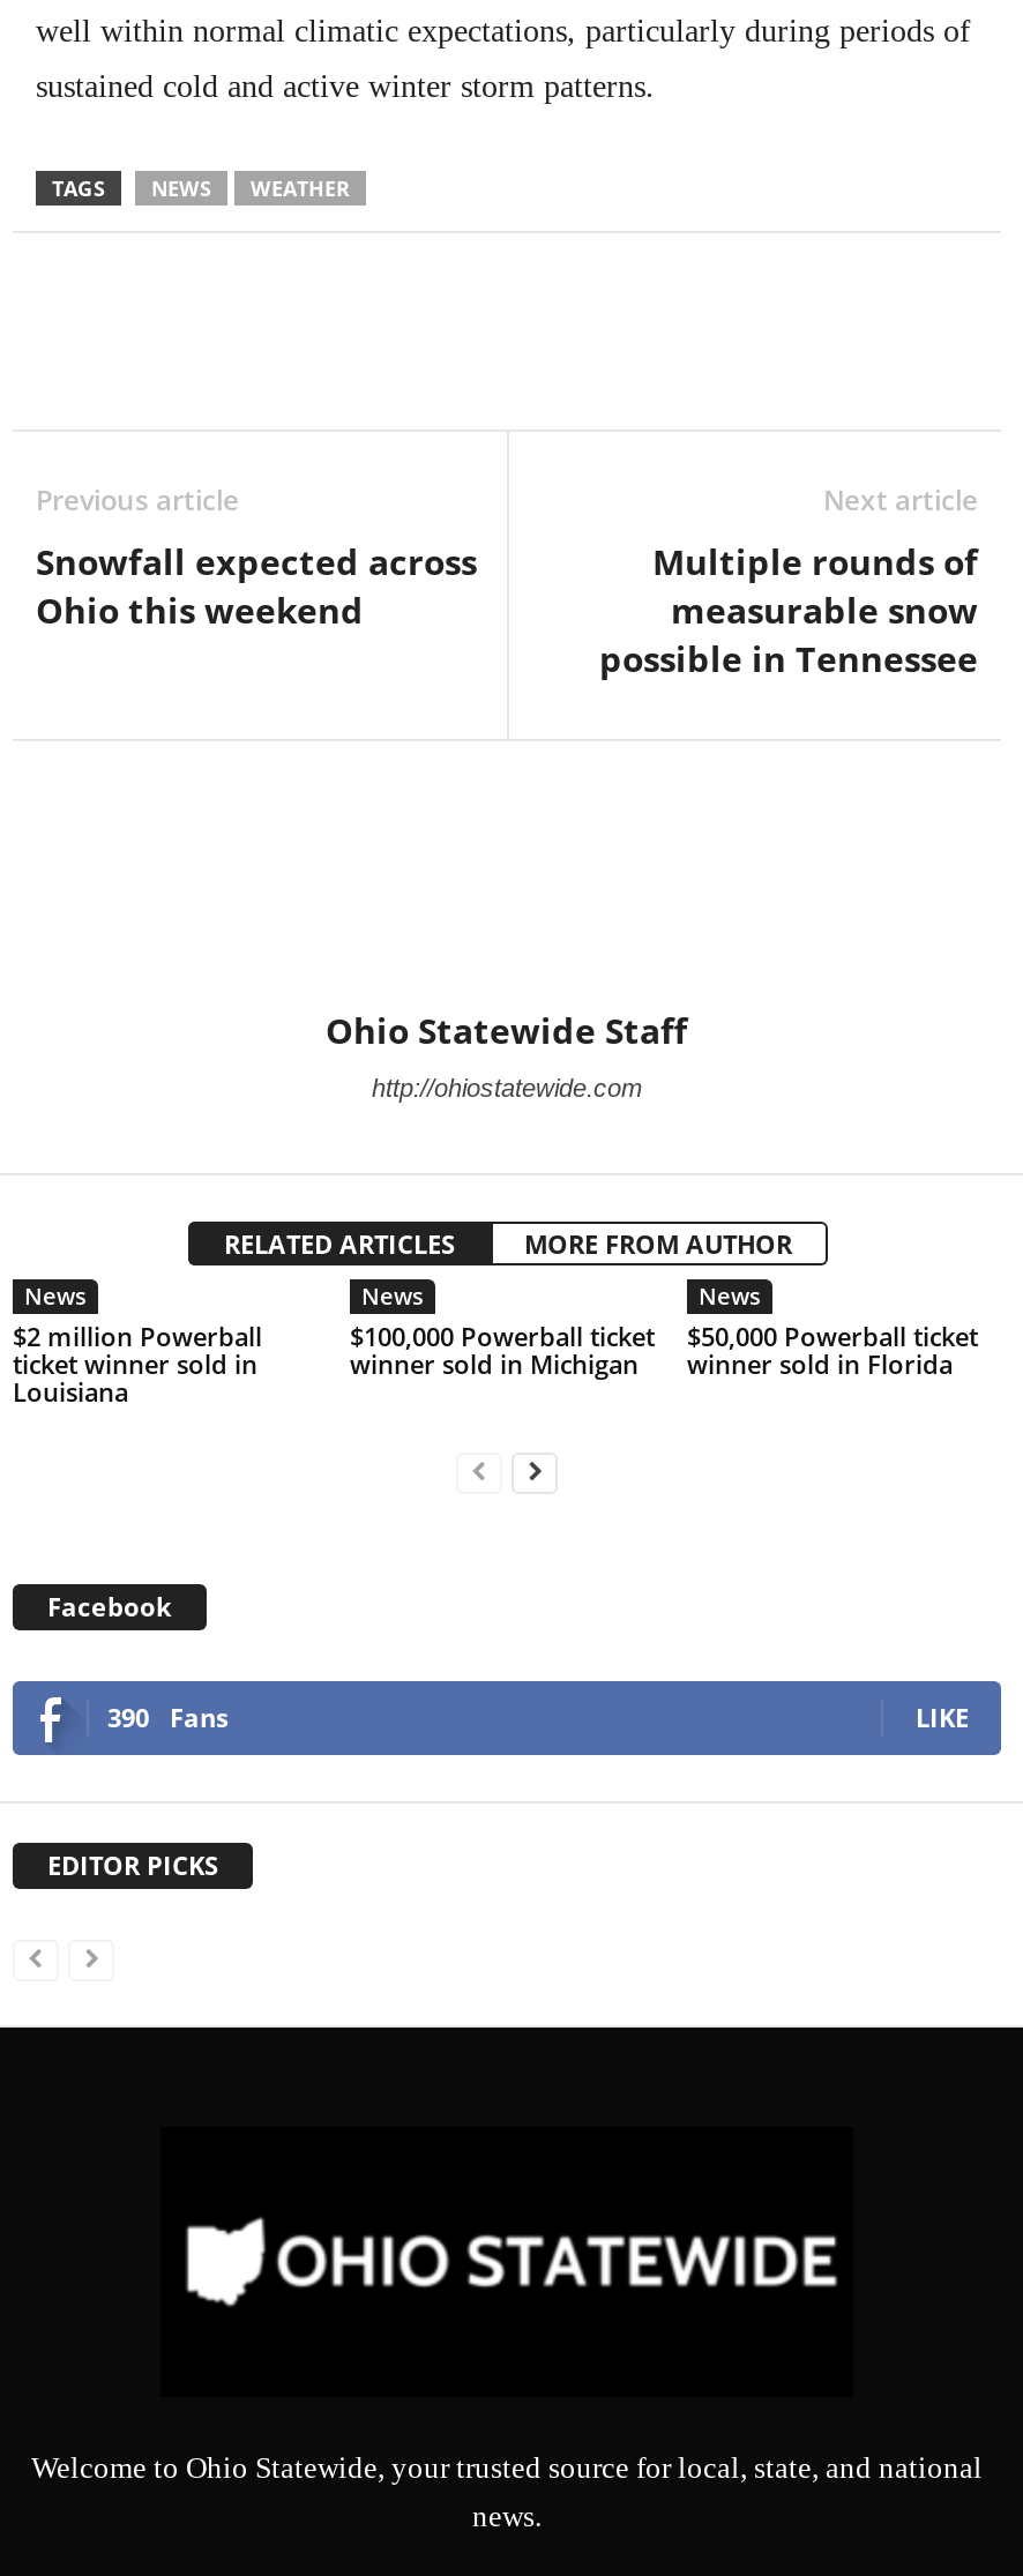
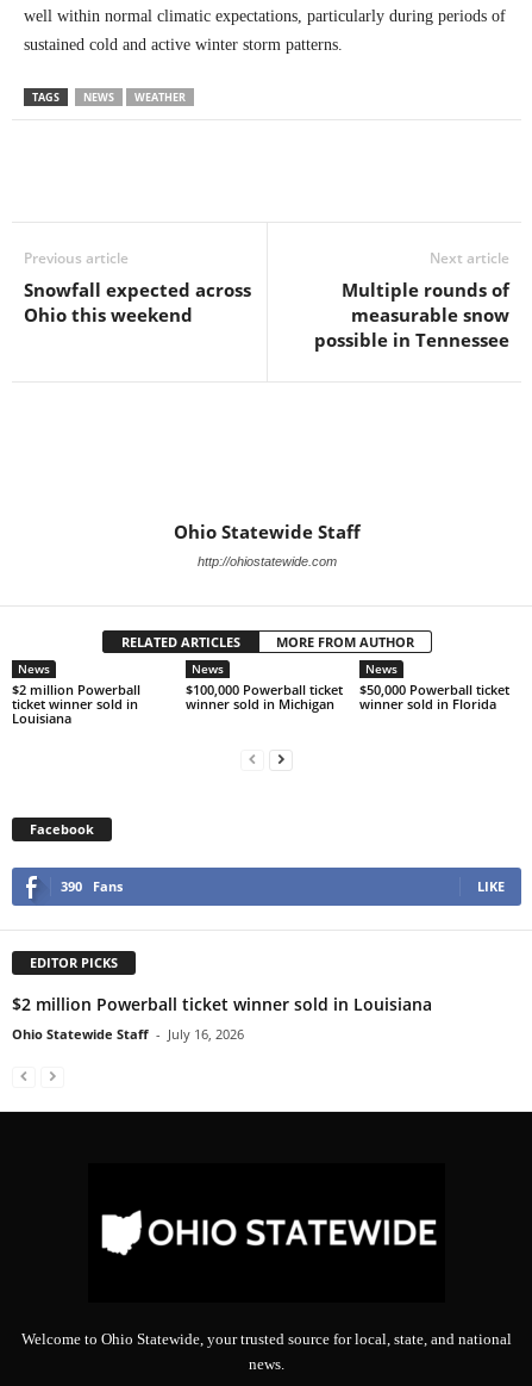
none -> [12,992,432,1043] $2 million Powerball ticket winner sold in Louisiana | Ohio Statewide Staff - July 16, 2026

